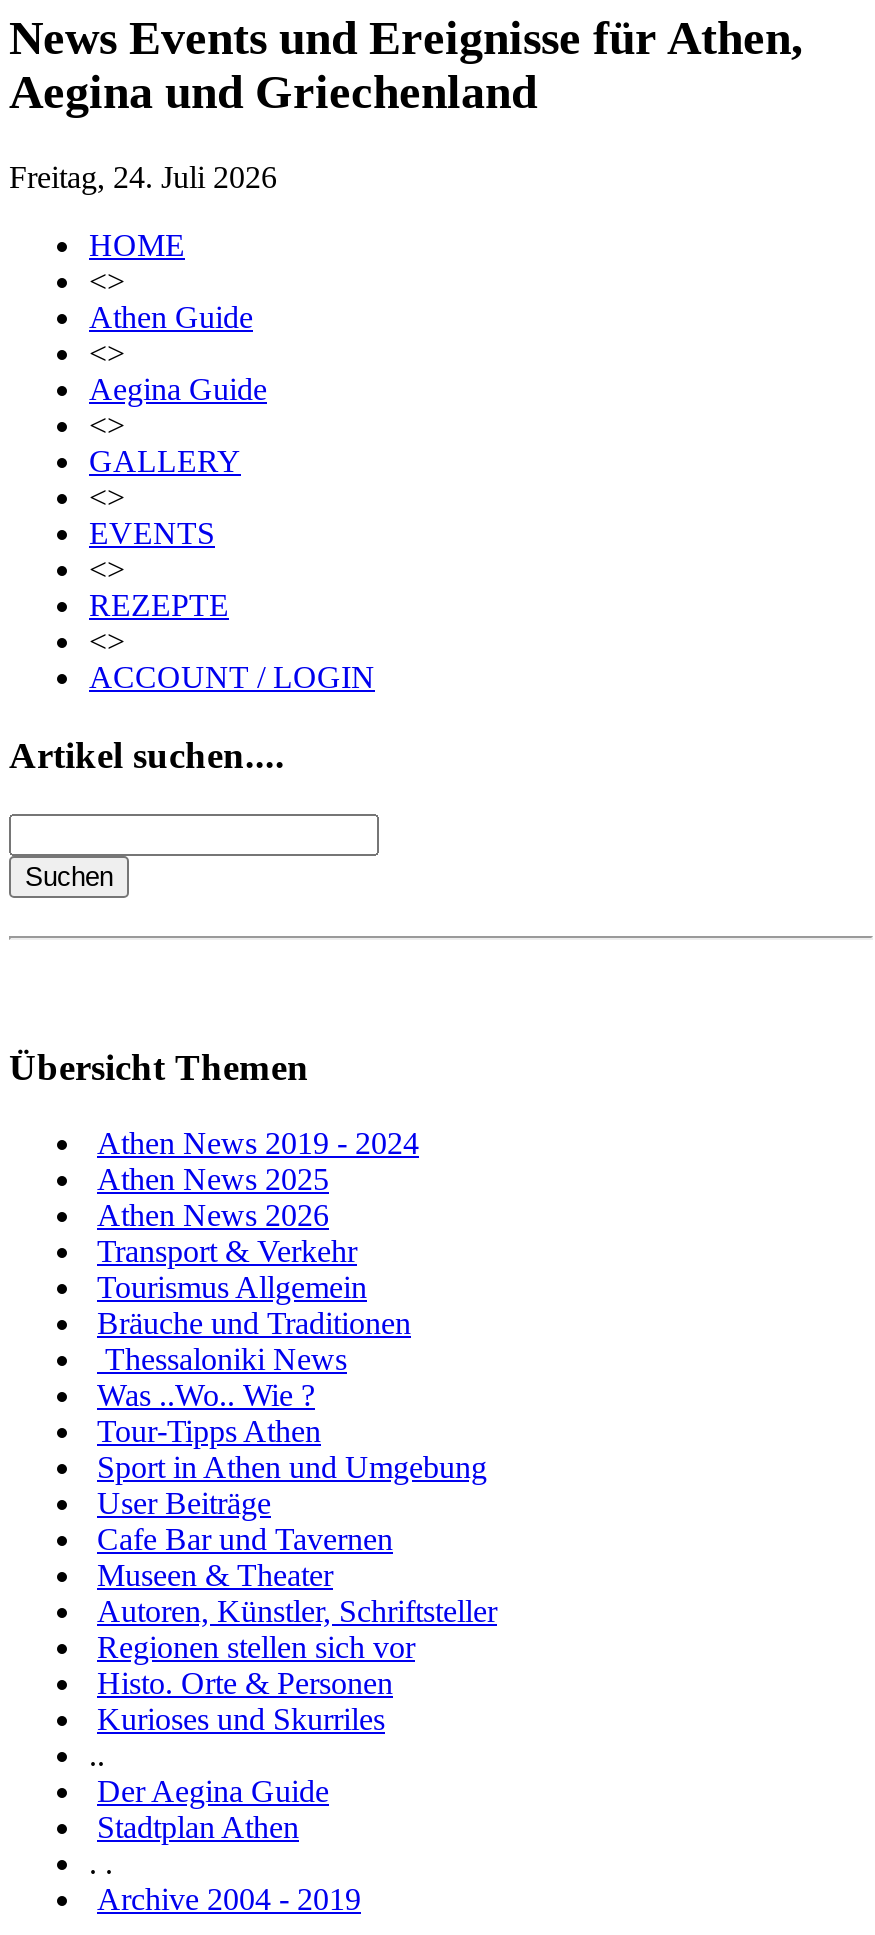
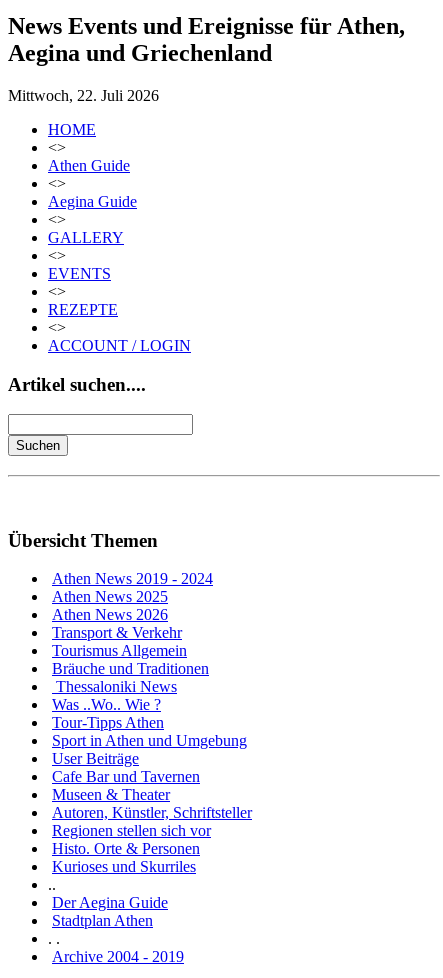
[9,160,277,194] Freitag, 24. Juli 2026 -> [8,87,159,104] Mittwoch, 22. Juli 2026

